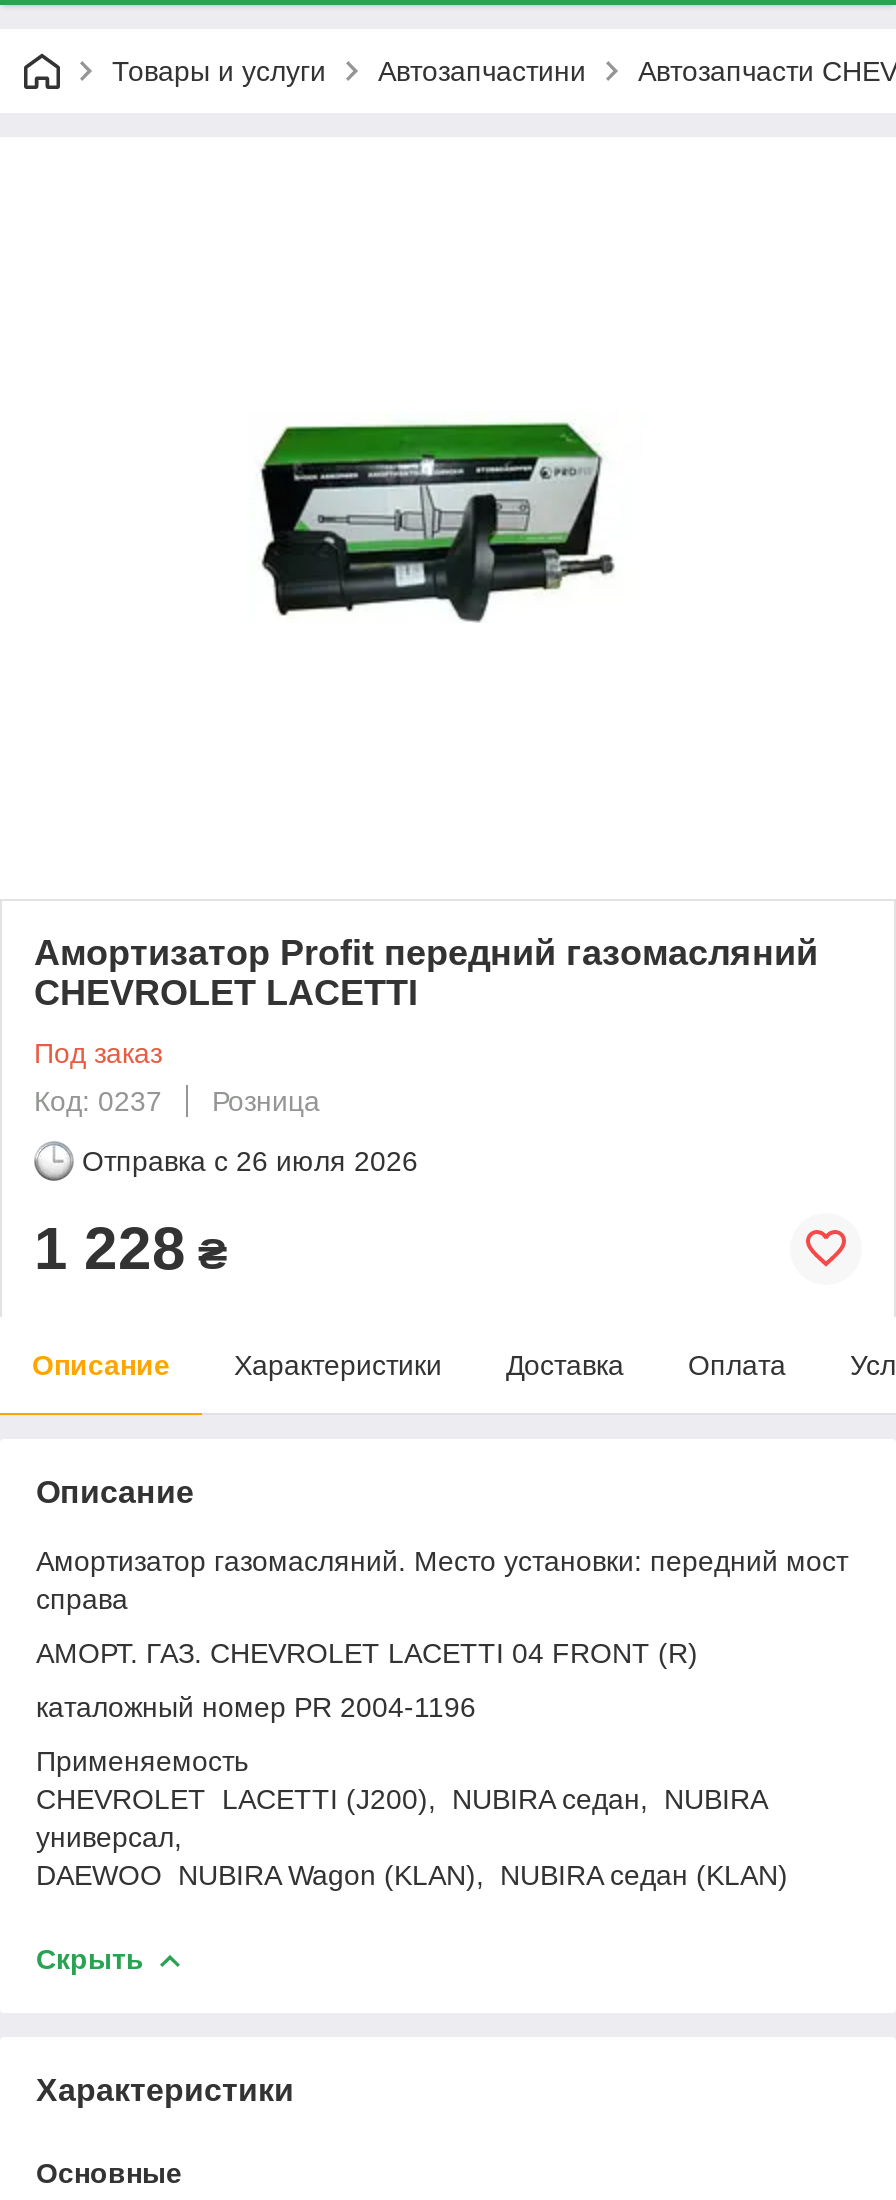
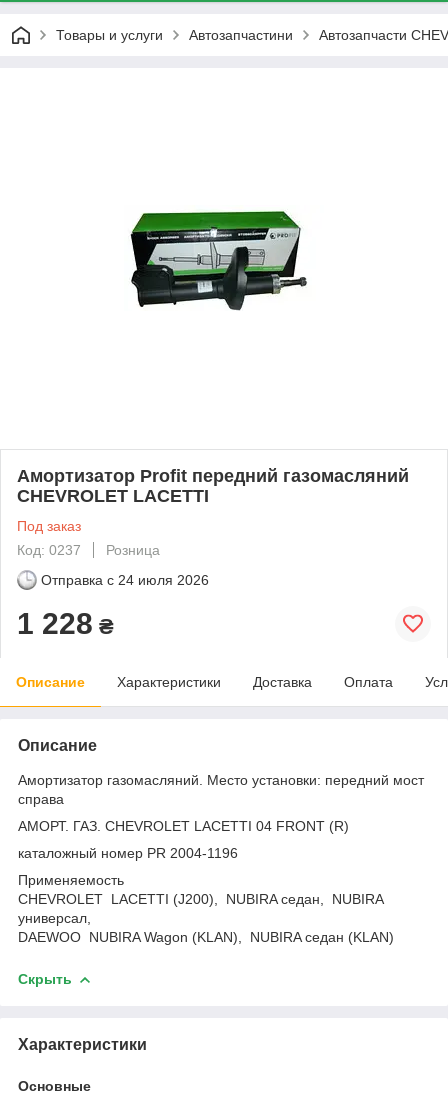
[82,1145,418,1177] Отправка с 26 июля 2026 -> [41,572,209,588] Отправка с 24 июля 2026

